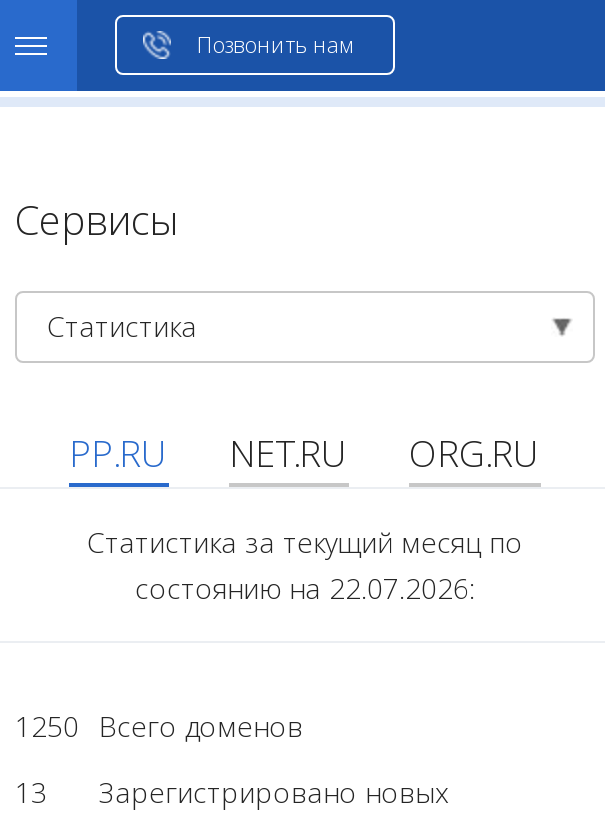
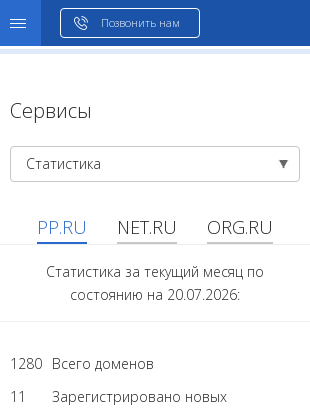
[135,569,475,607] состоянию на 22.07.2026: -> [70,285,240,304] состоянию на 20.07.2026:
[15,707,303,745] 1250 Всего доменов -> [10,354,154,373] 1280 Всего доменов
[15,773,449,811] 13 Зарегистрировано новых -> [10,387,227,406] 11 Зарегистрировано новых

